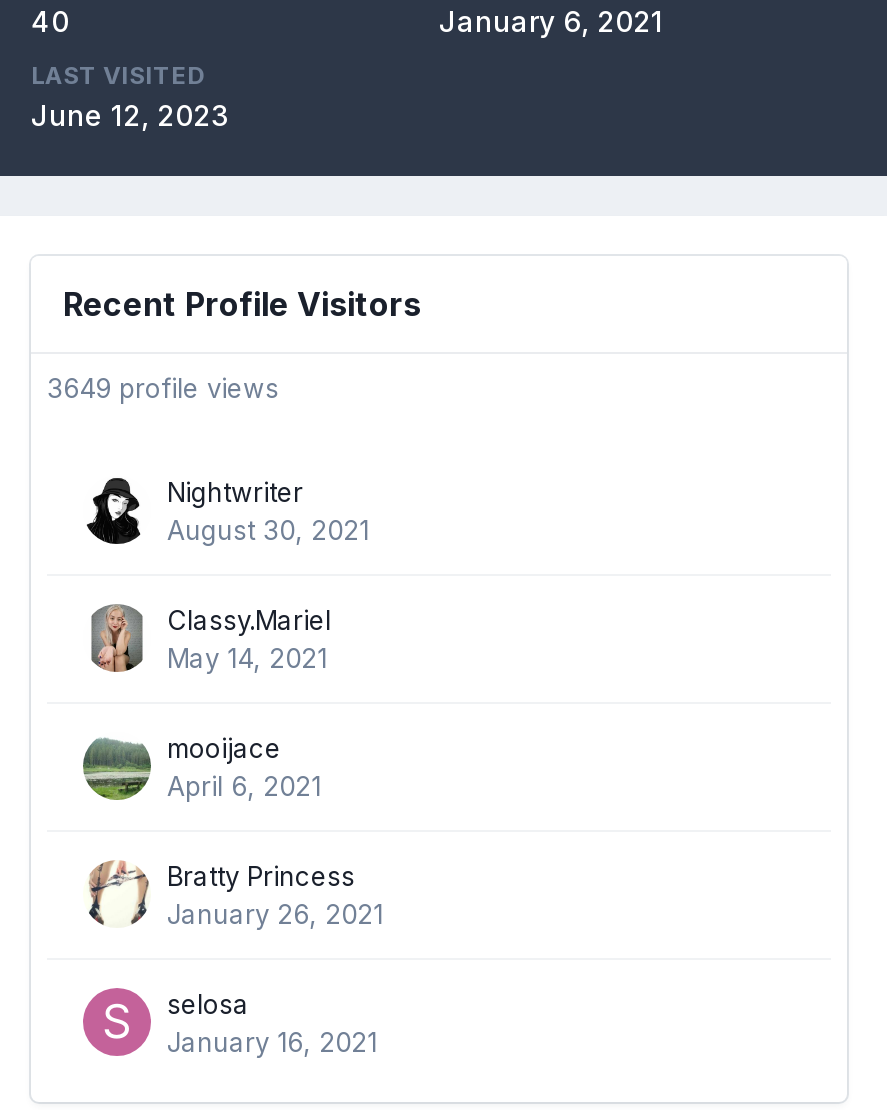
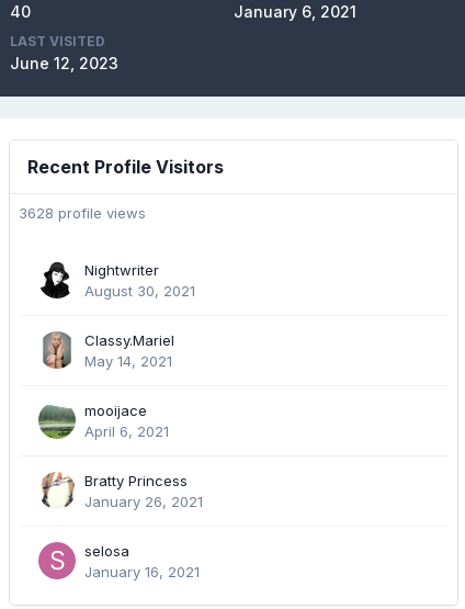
[47,372,279,404] 3649 profile views -> [19,204,146,222] 3628 profile views

